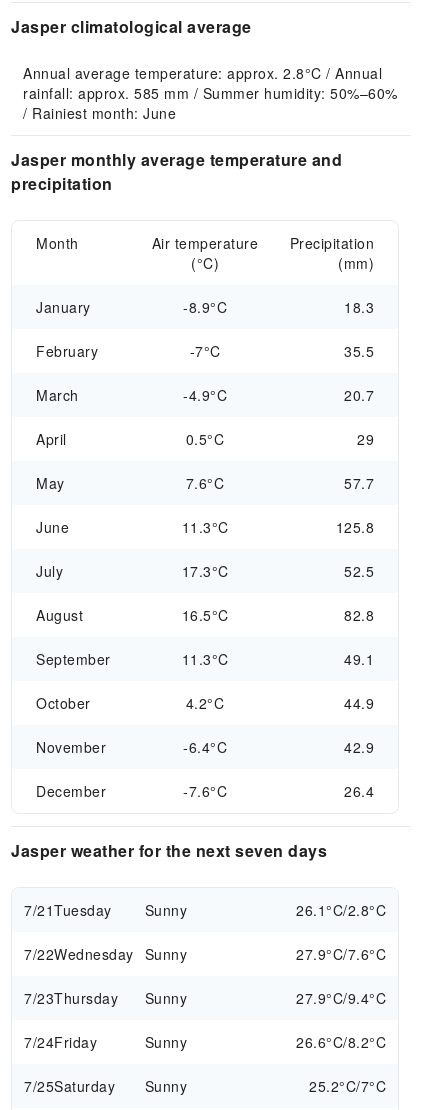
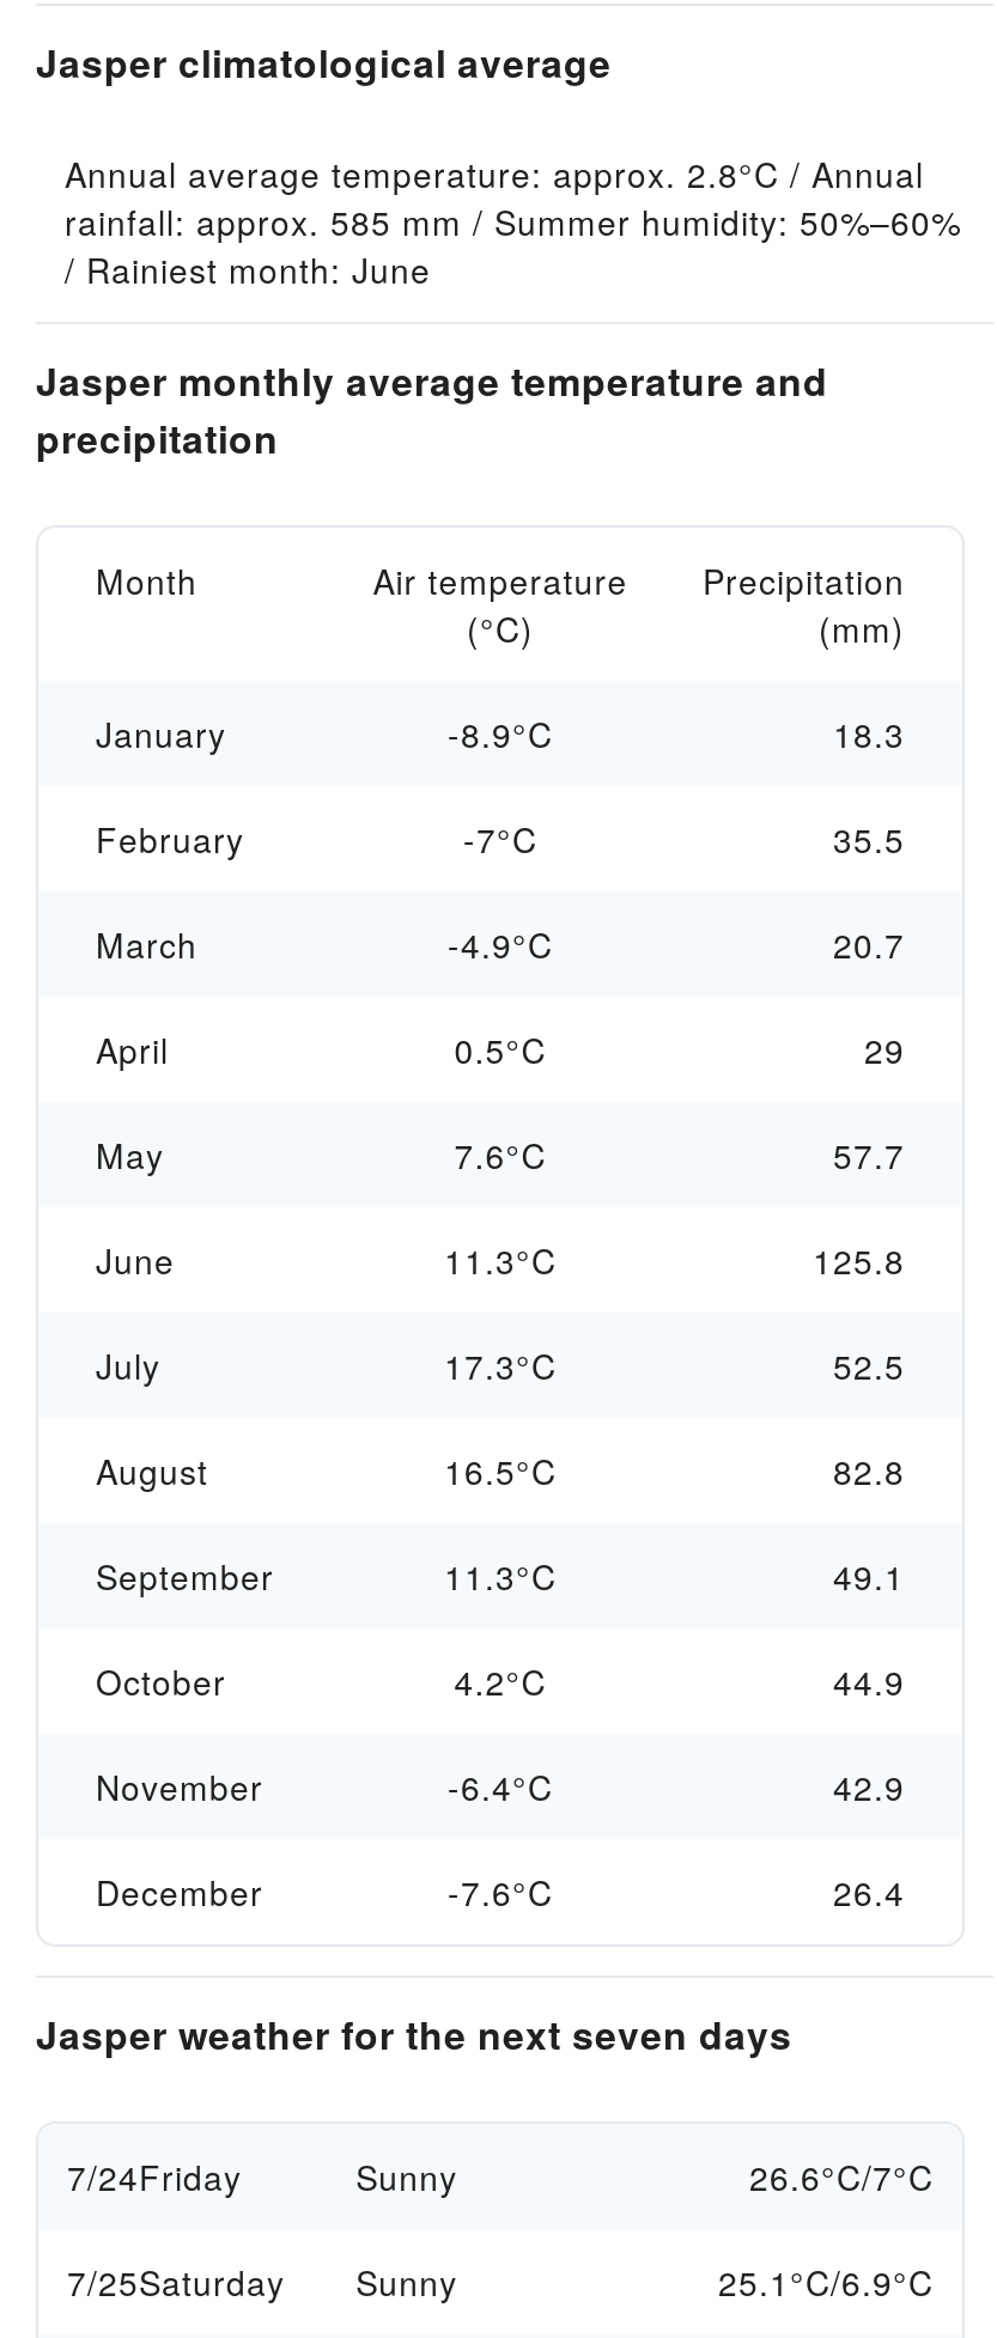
[24,900,386,1008] 7/21Tuesday | Sunny | 26.1°C/2.8°C | 7/22Wednesday Sunny | 27.9°C/7.6°C | 7/23Thursday | Sunny | 27.9°C/9.4°C -> none
[296,1032,386,1052] 26.6°C/8.2°C -> [749,2153,934,2200] 26.6°C/7°C
[309,1076,386,1096] 25.2°C/7°C -> [718,2258,934,2306] 25.1°C/6.9°C

